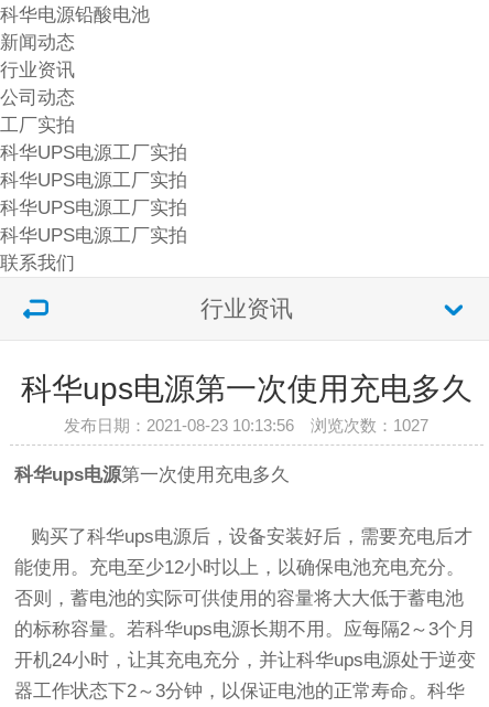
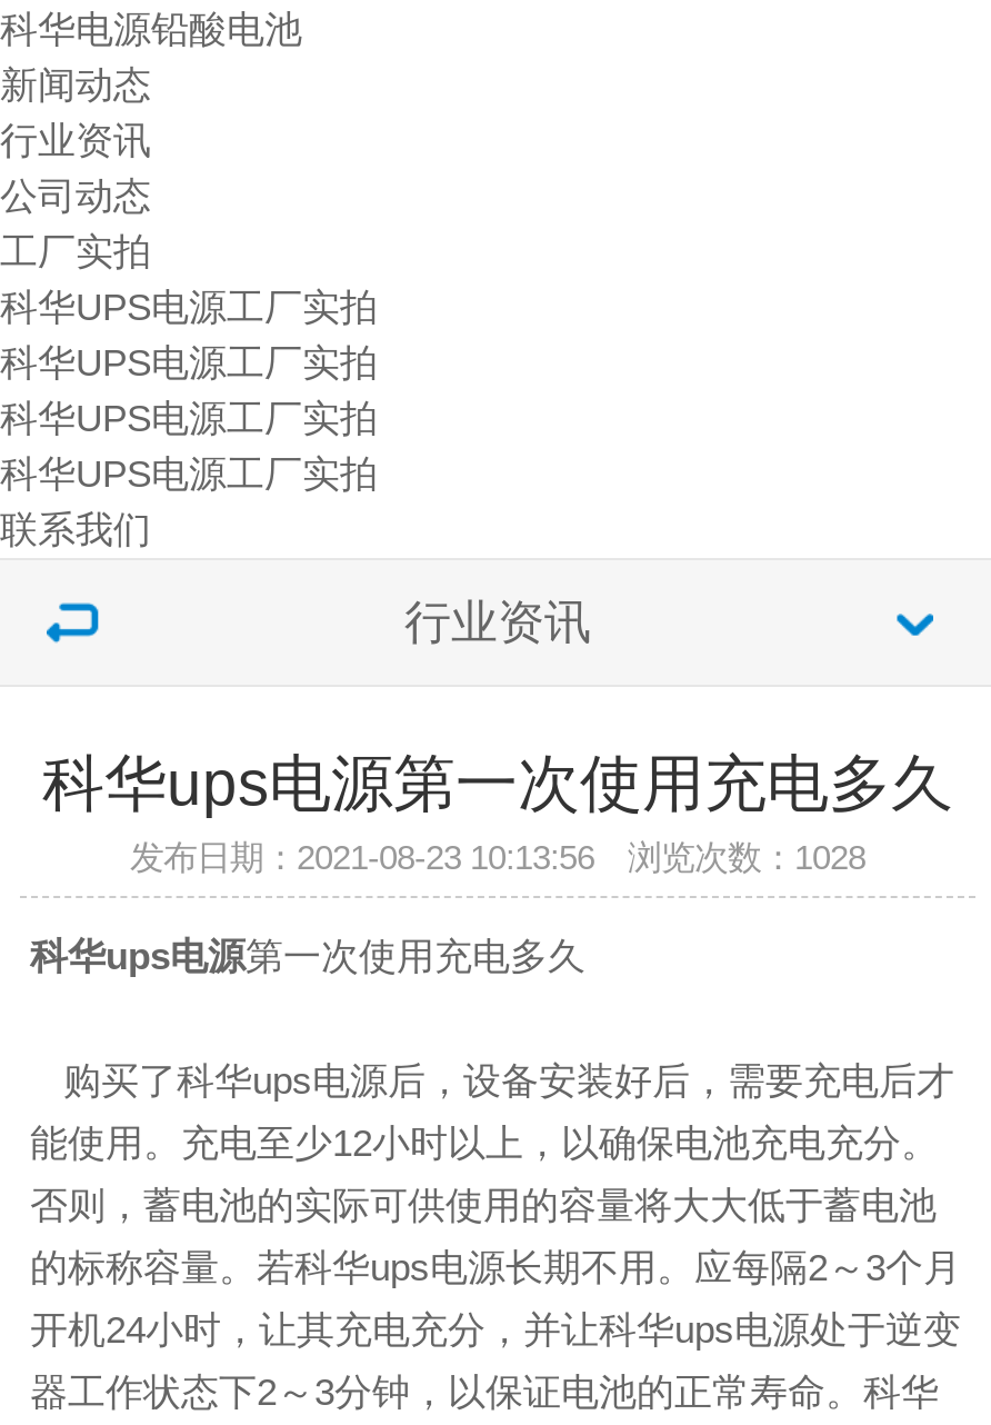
[64,416,429,435] 发布日期：2021-08-23 10:13:56 浏览次数：1027 -> [130,838,865,876] 发布日期：2021-08-23 10:13:56 浏览次数：1028

